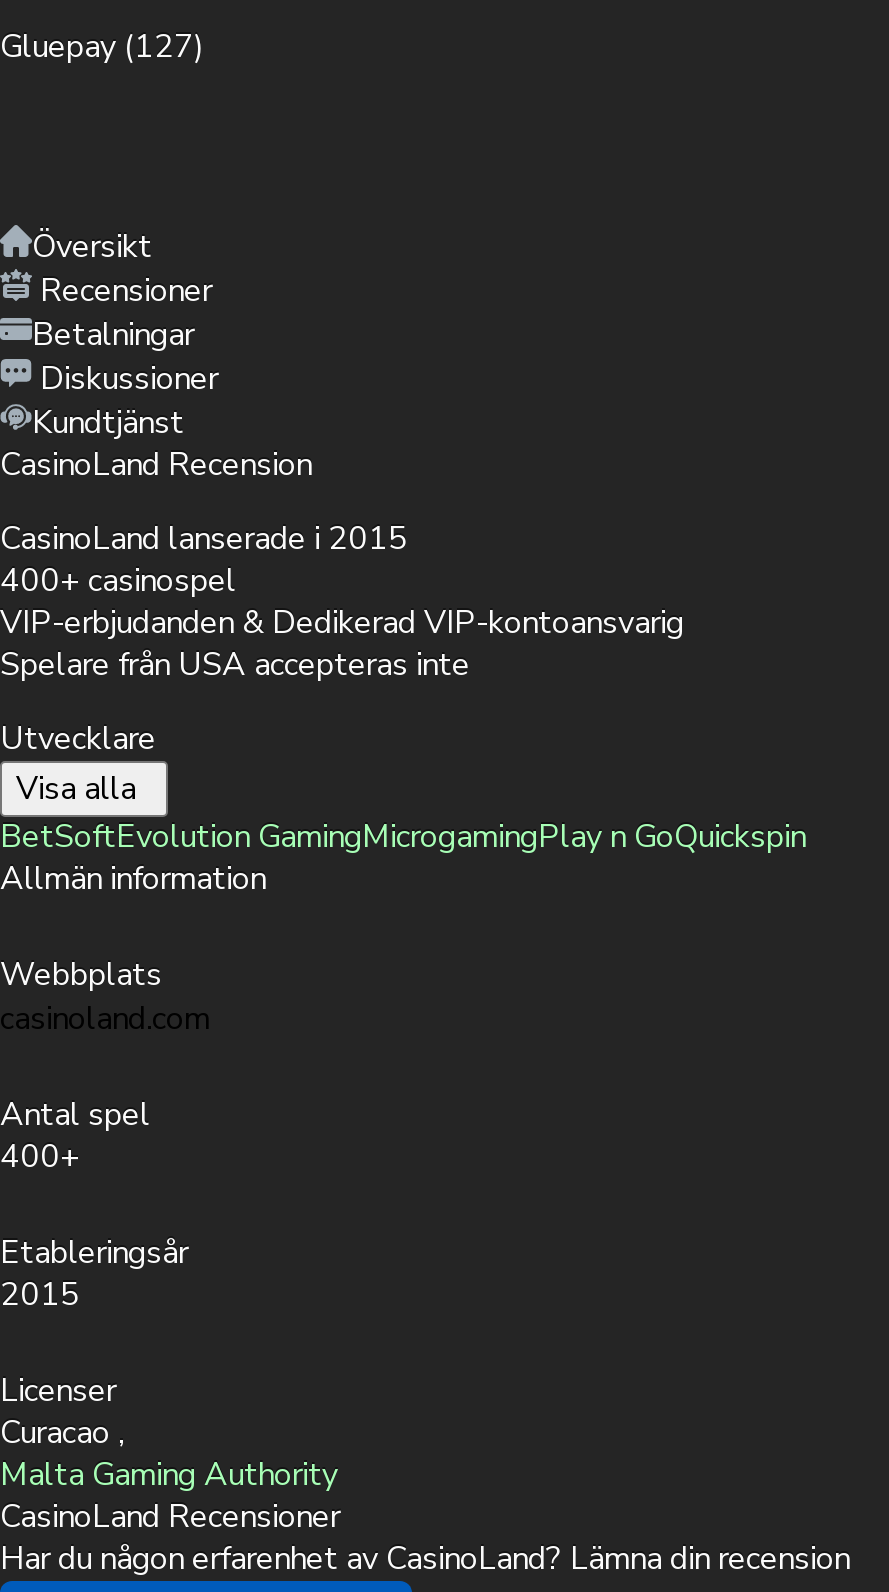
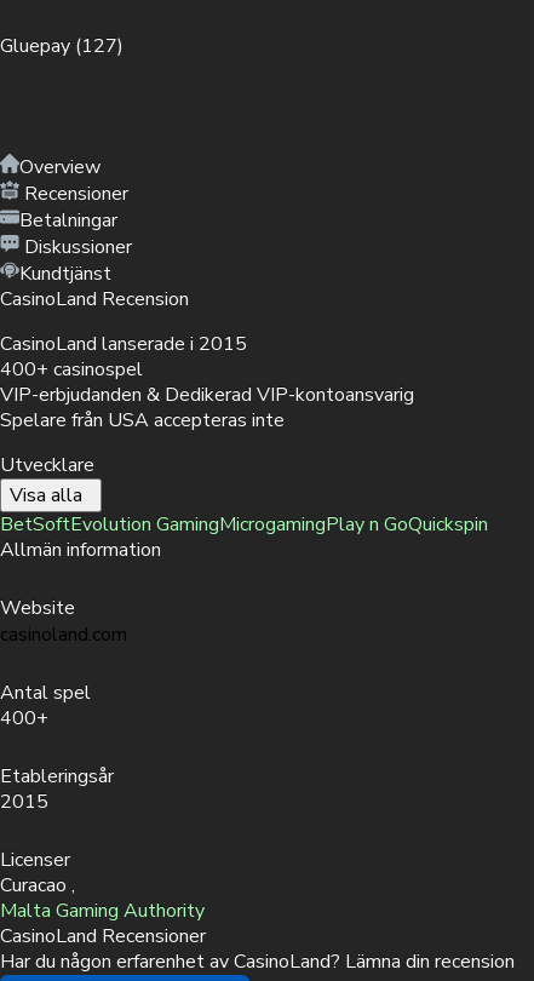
[32,225,152,269] Översikt -> [19,153,101,180] Overview
[0,953,162,997] Webbplats -> [0,594,75,621] Website

